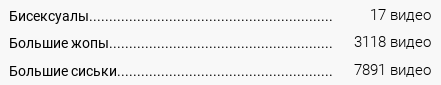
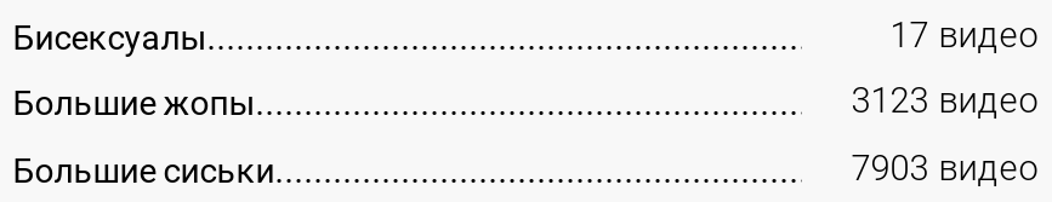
[354,34,431,51] 3118 видео -> [851,82,1038,123] 3123 видео
[354,62,431,79] 7891 видео -> [851,148,1038,189] 7903 видео

